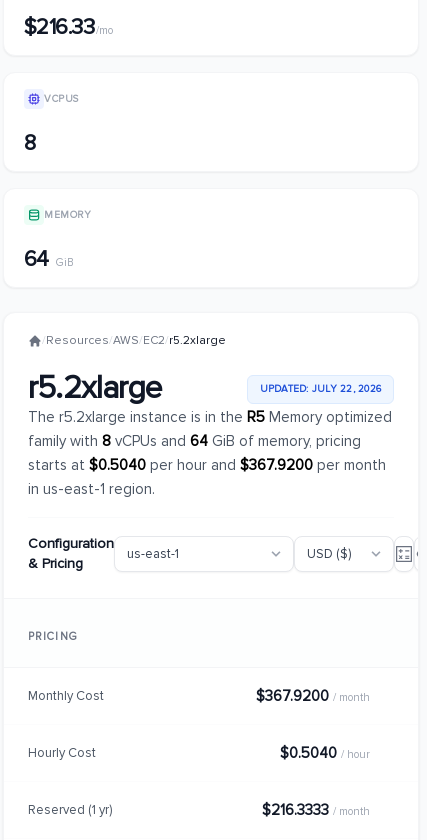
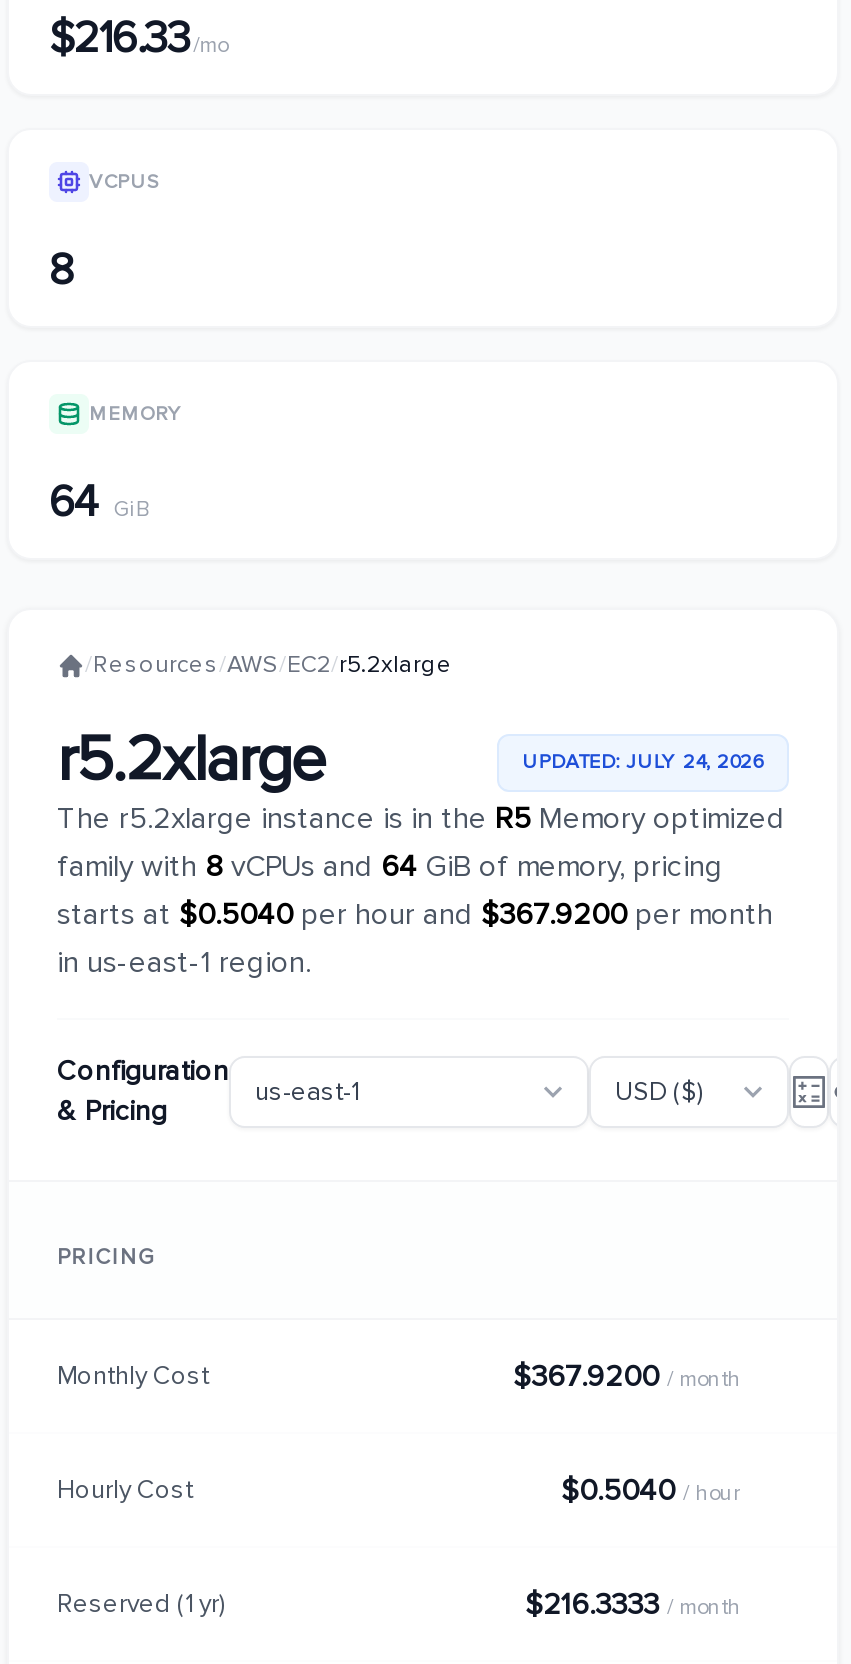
[259,382,381,394] UPDATED: JULY 22, 2026 -> [522,749,763,773] UPDATED: JULY 24, 2026

